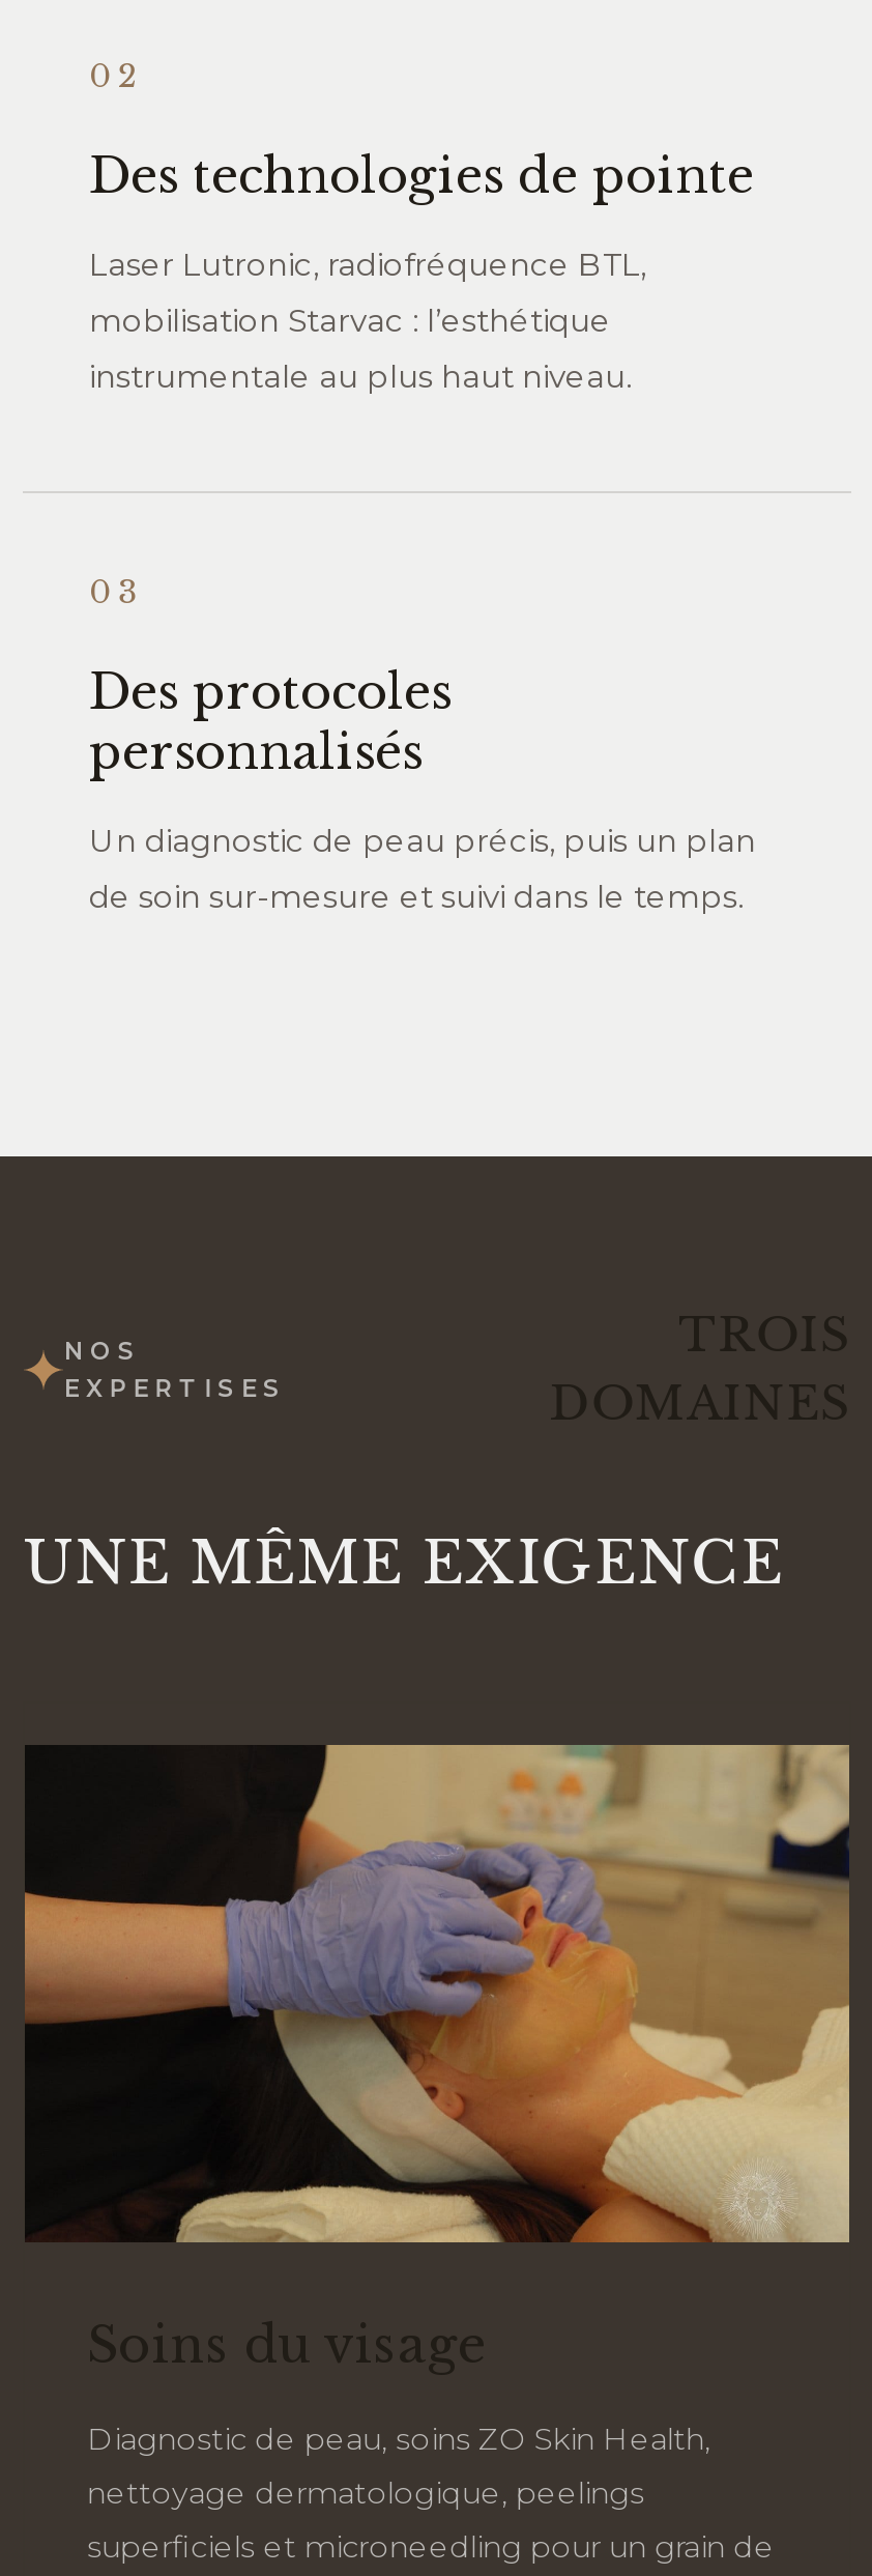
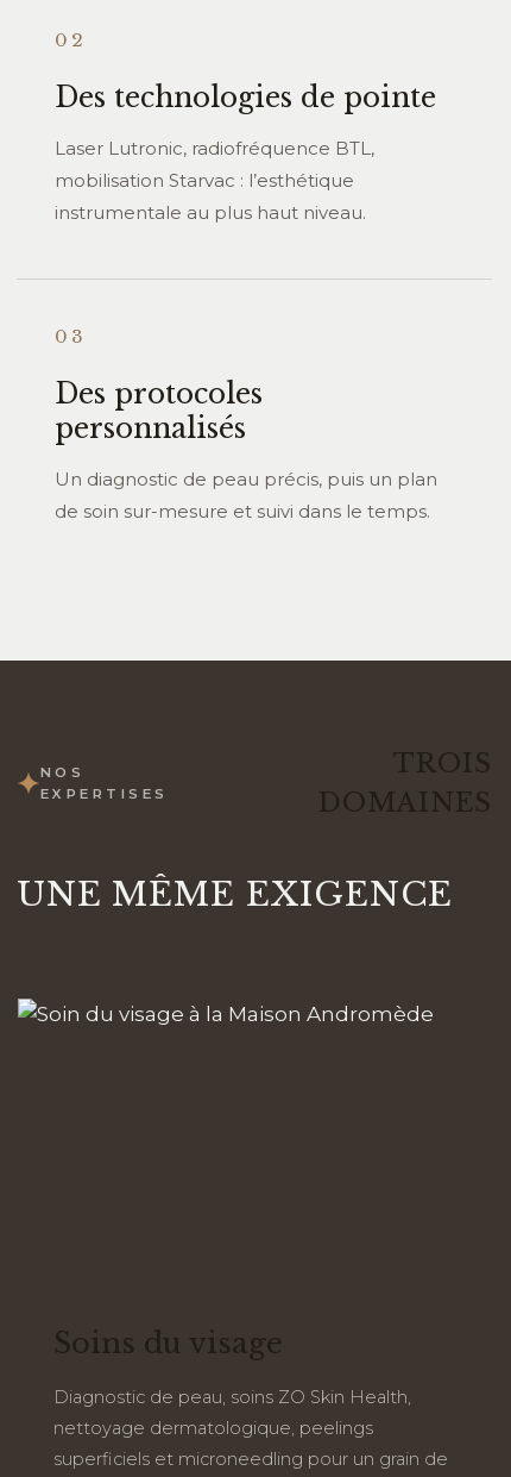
[23,1743,851,2244] [image] -> none

